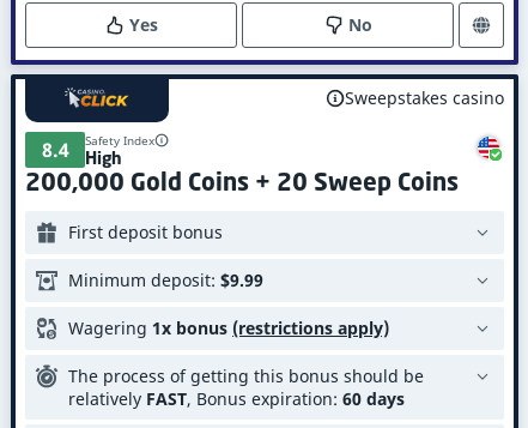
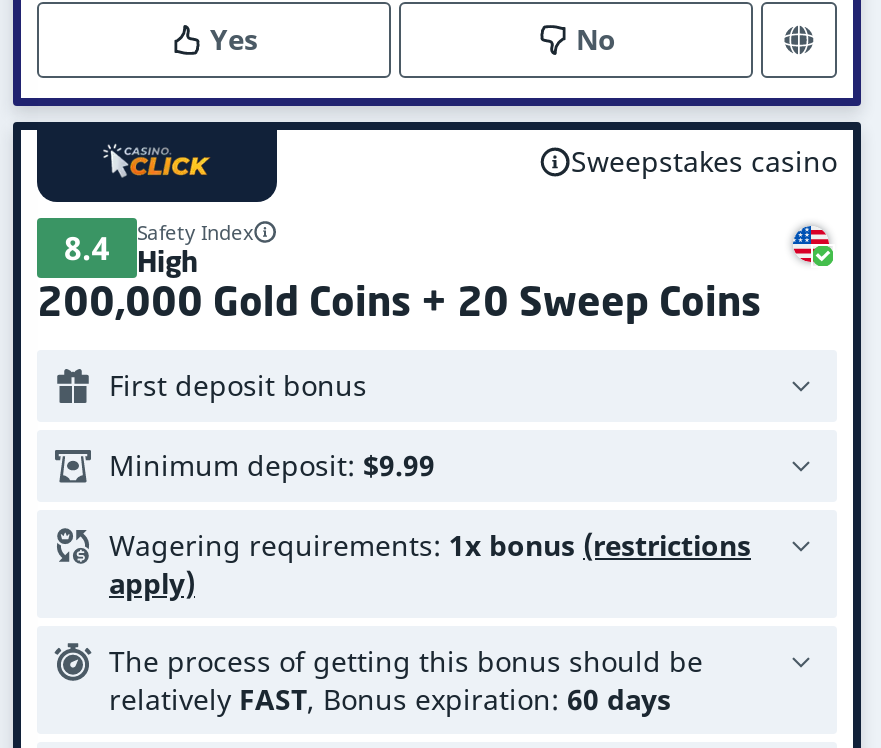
[68,317,389,339] Wagering 1x bonus (restrictions apply) -> [109,526,751,602] Wagering requirements: 1x bonus (restrictions | apply)

